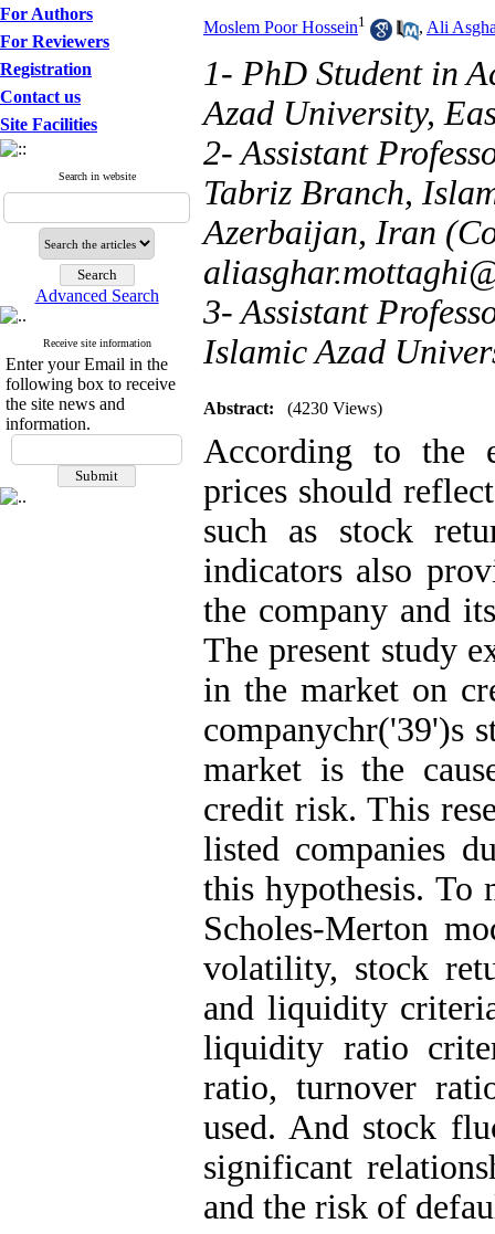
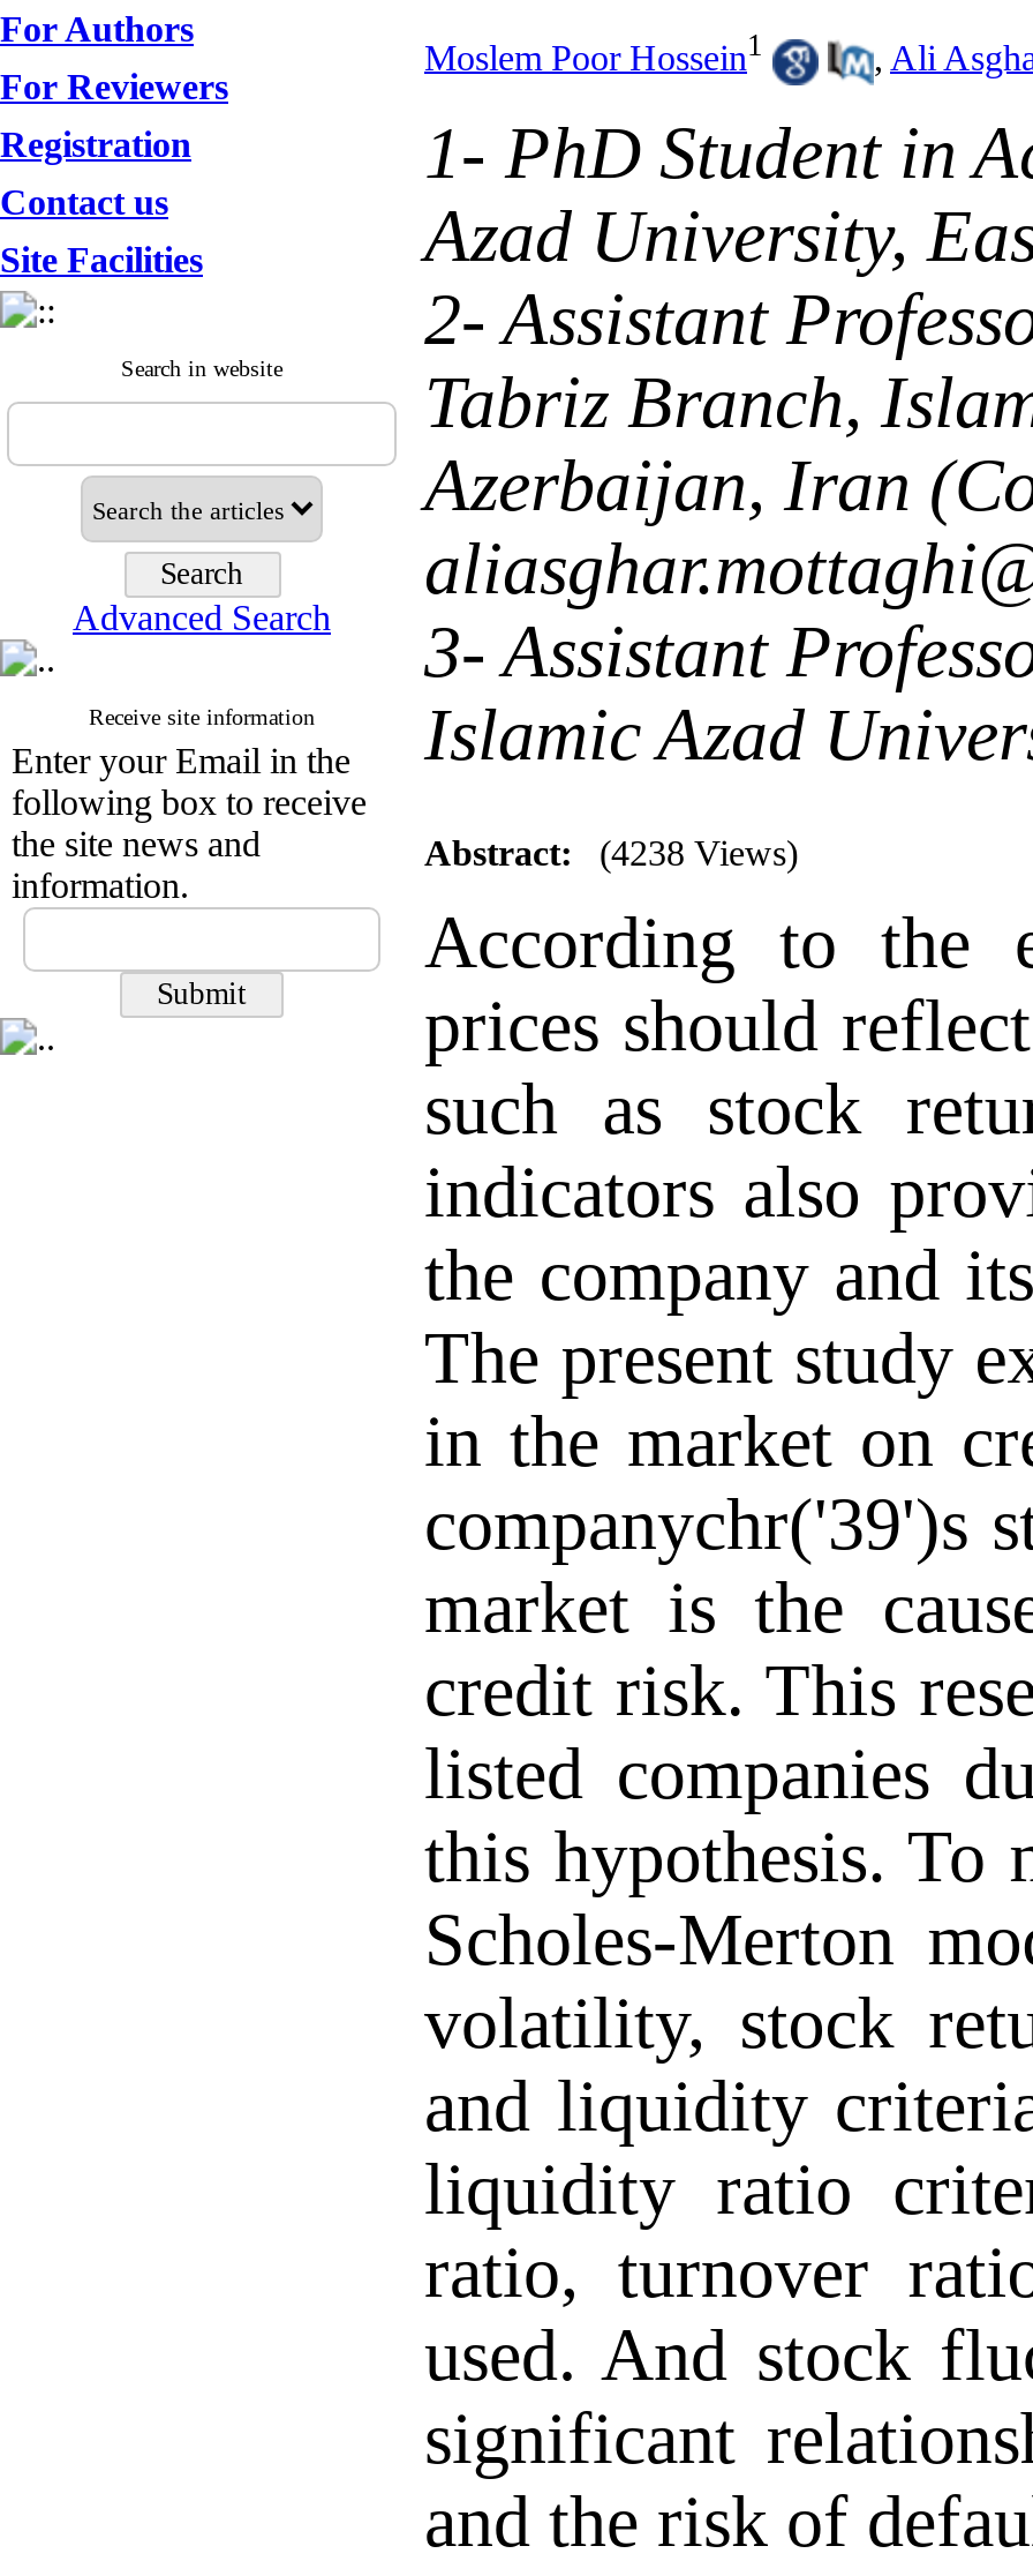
[203,399,382,418] Abstract: (4230 Views) -> [424,833,798,873] Abstract: (4238 Views)

